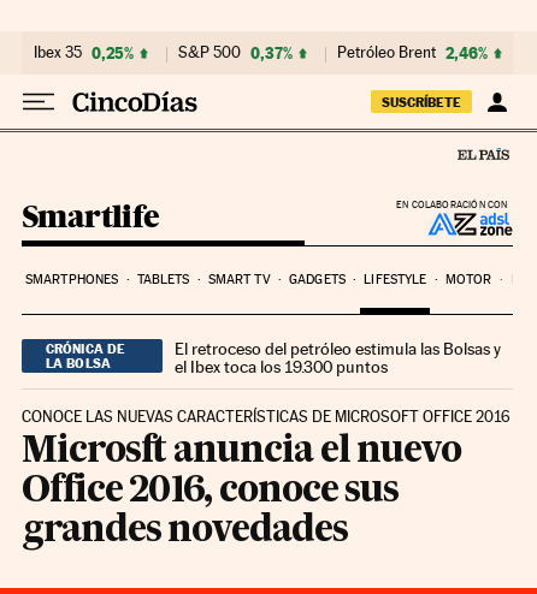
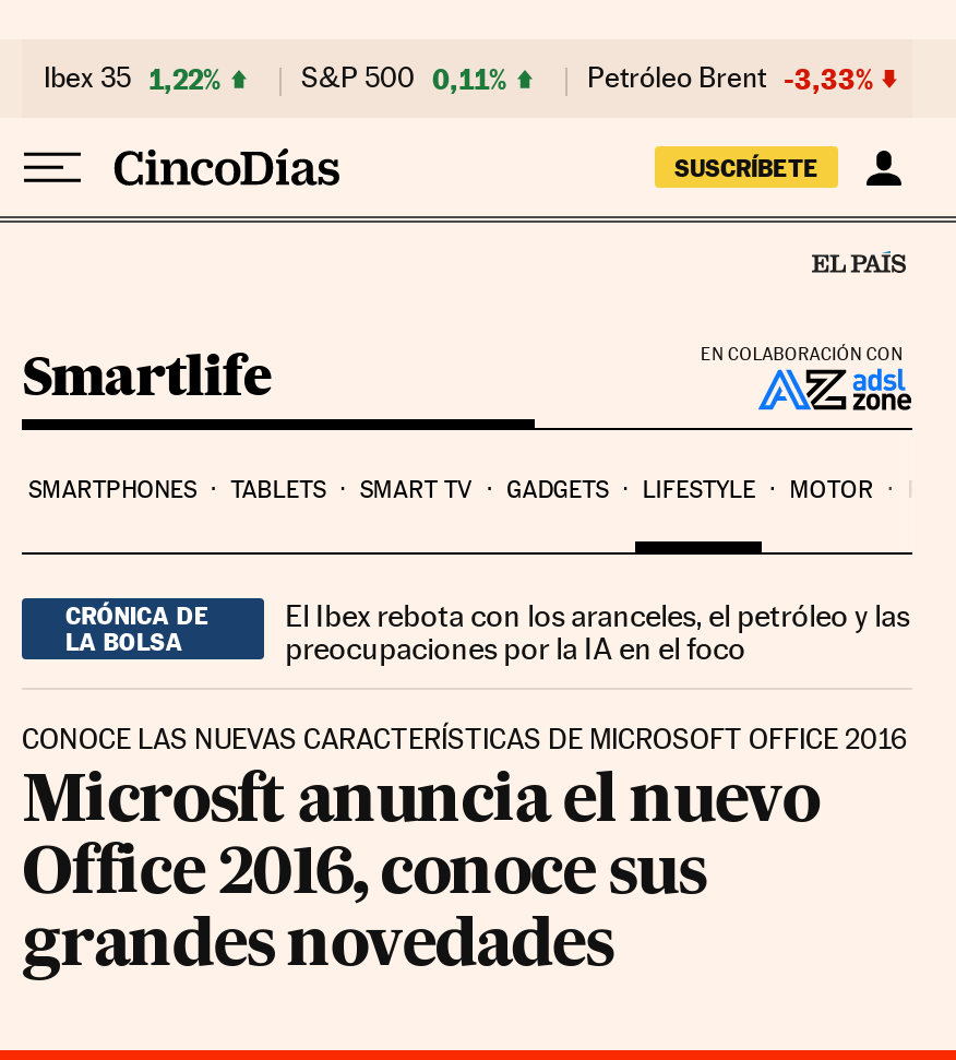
[34,43,134,63] Ibex 35 0,25% -> [44,61,220,96] Ibex 35 1,22%
[178,43,293,63] S&P 500 0,37% -> [301,61,506,96] S&P 500 0,11%
[337,43,488,63] Petróleo Brent 2,46% -> [587,61,873,96] Petróleo Brent -3,33%
[174,339,501,376] El retroceso del petróleo estimula las Bolsas y | el Ibex toca los 19.300 puntos -> [285,597,909,665] El Ibex rebota con los aranceles, el petróleo y las | preocupaciones por la IA en el foco

